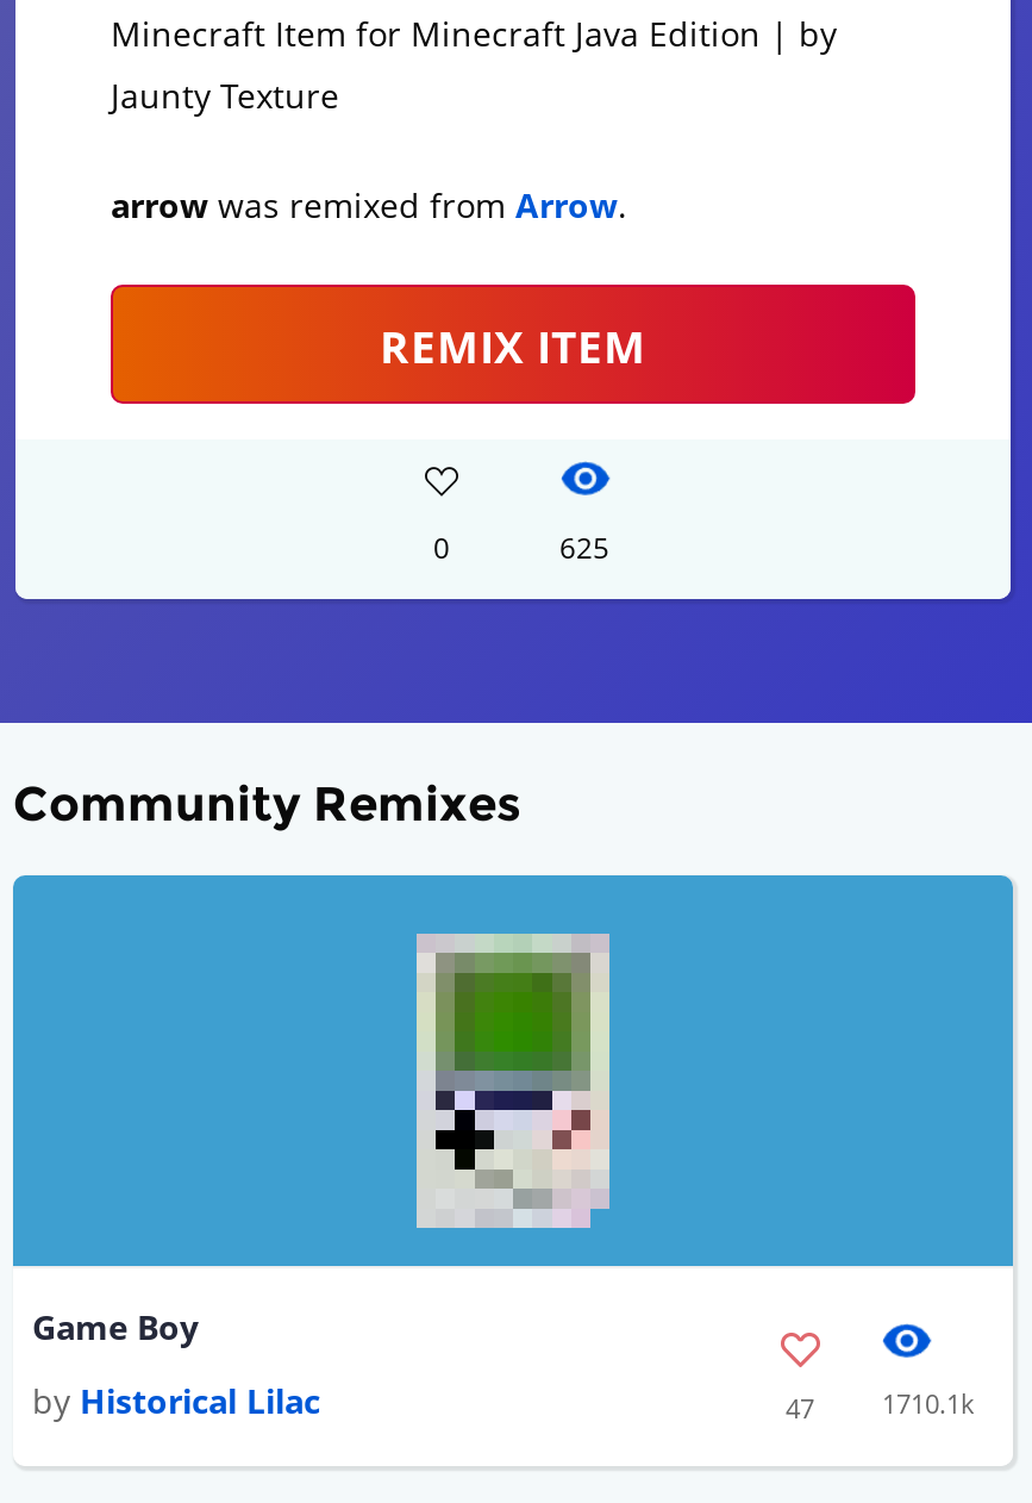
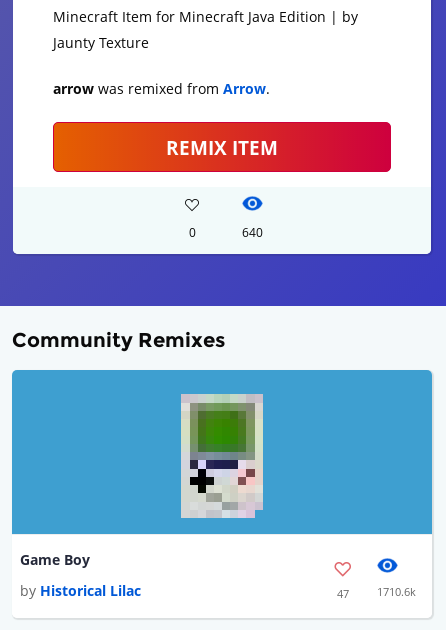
[559,528,609,569] 625 -> [241,224,262,241] 640
[786,1384,975,1424] 47 1710.1k -> [336,583,416,600] 47 1710.6k

